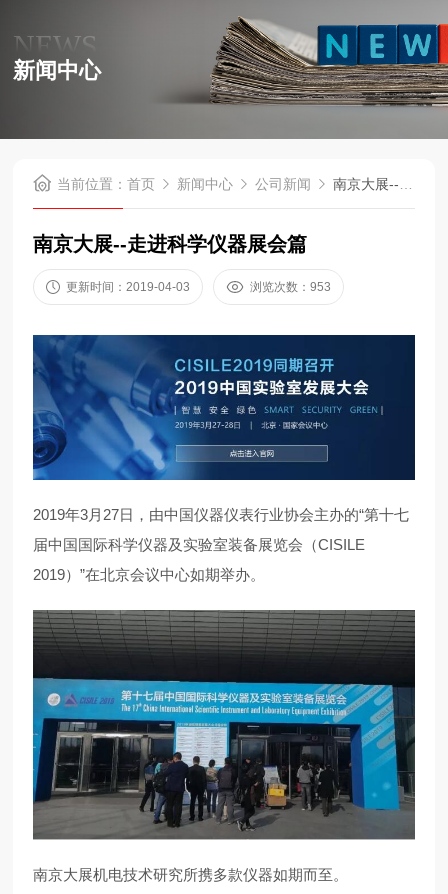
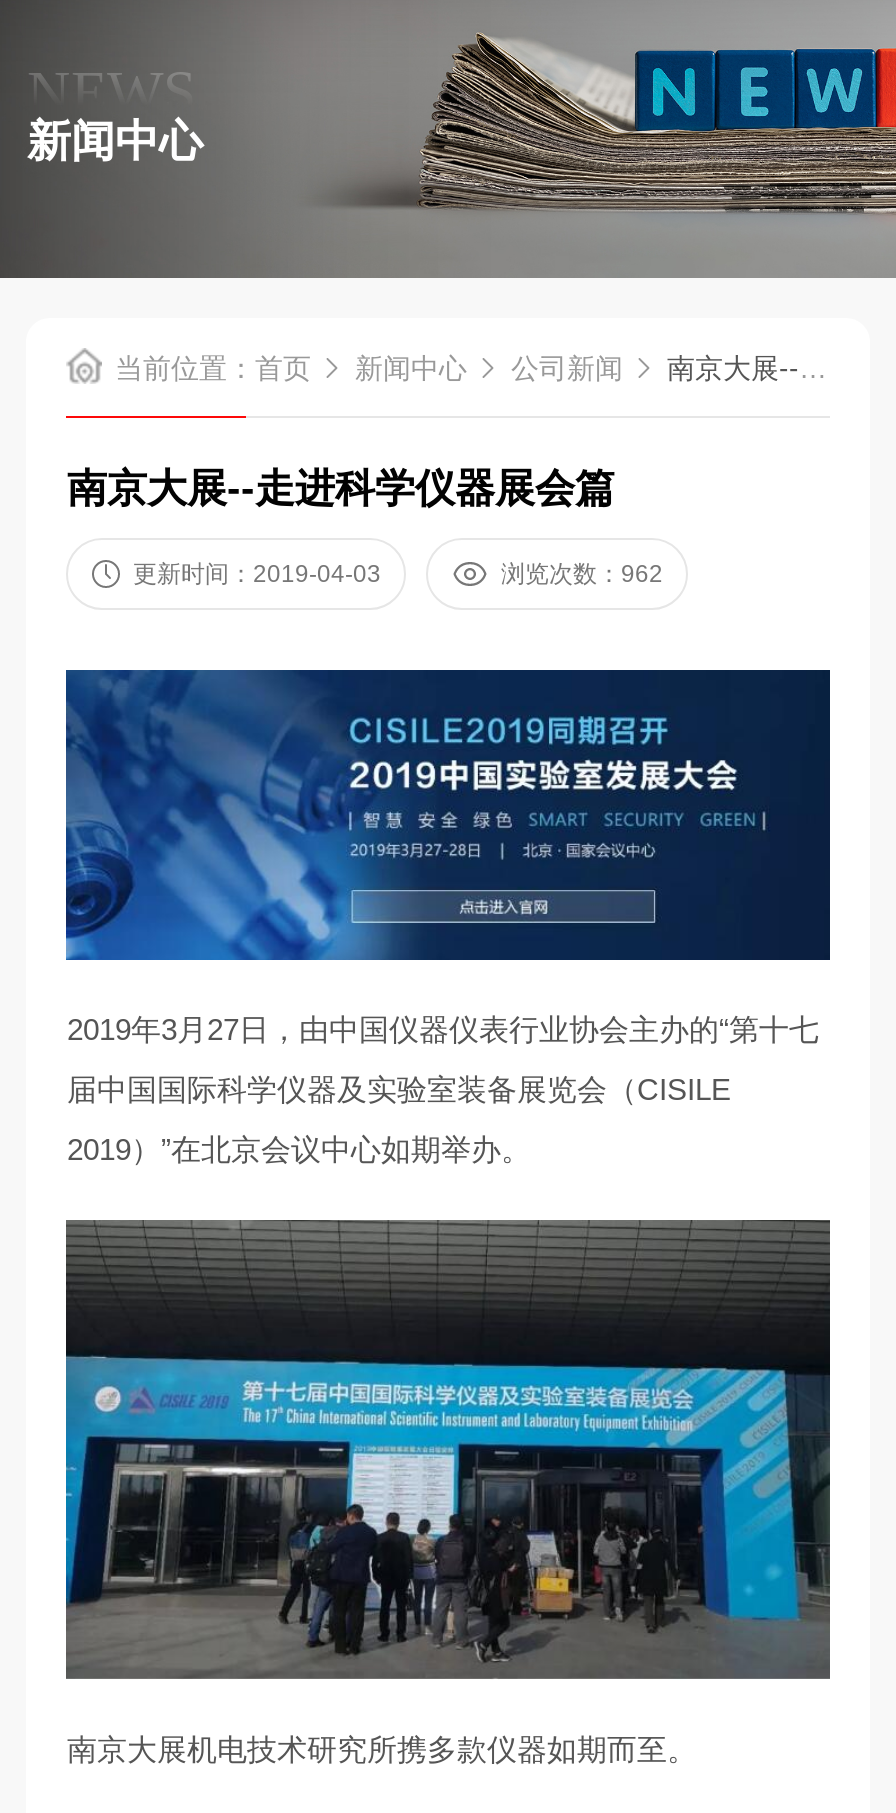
[250,280,331,294] 浏览次数：953 -> [501,560,663,588] 浏览次数：962

